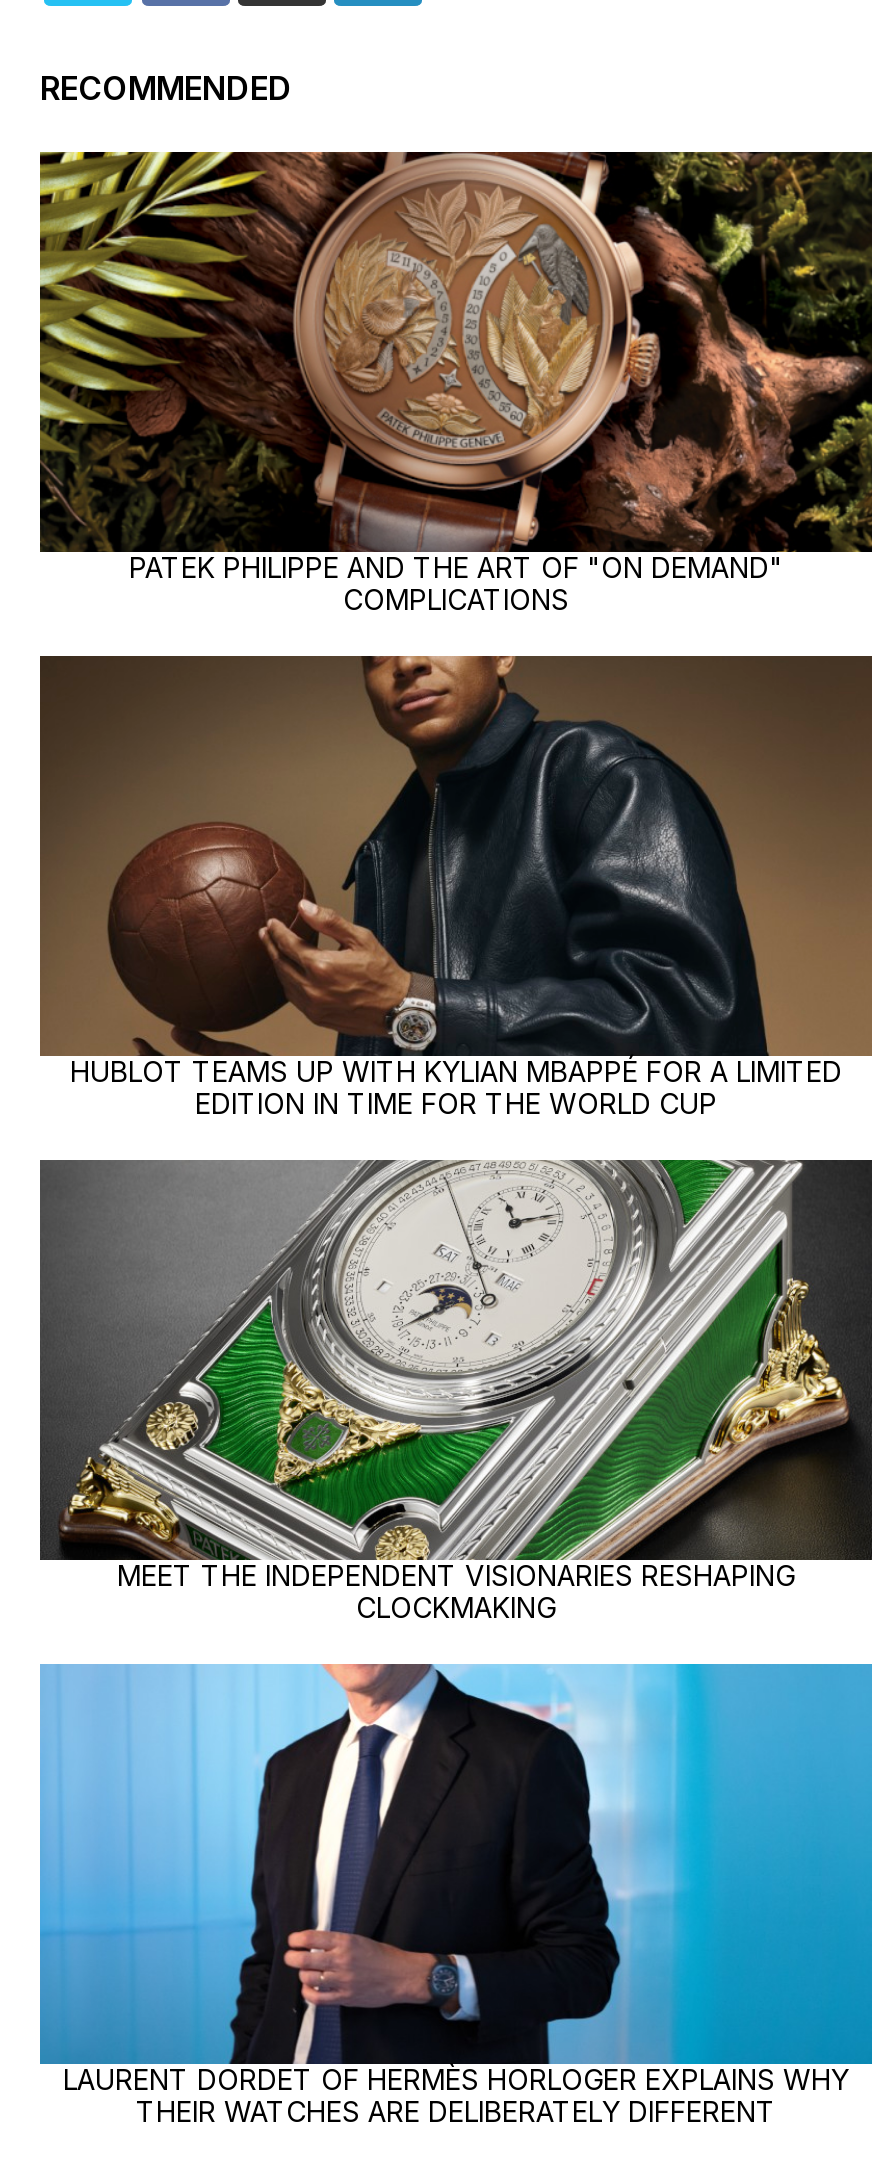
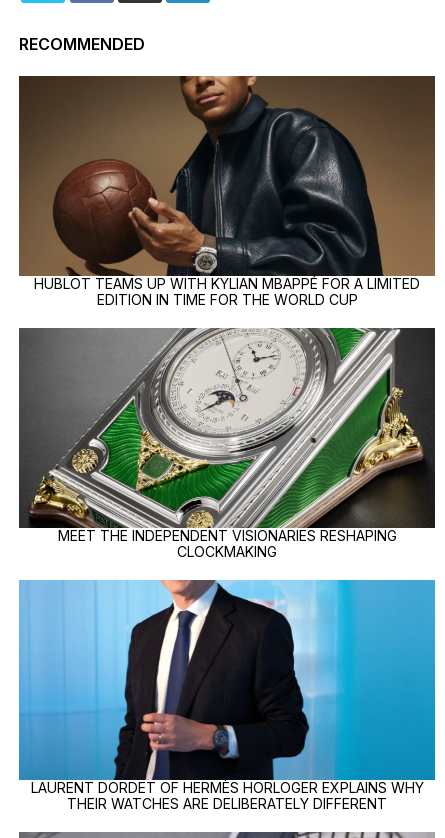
[38,150,874,617] [image] | PATEK PHILIPPE AND THE ART OF "ON DEMAND" | COMPLICATIONS -> none

